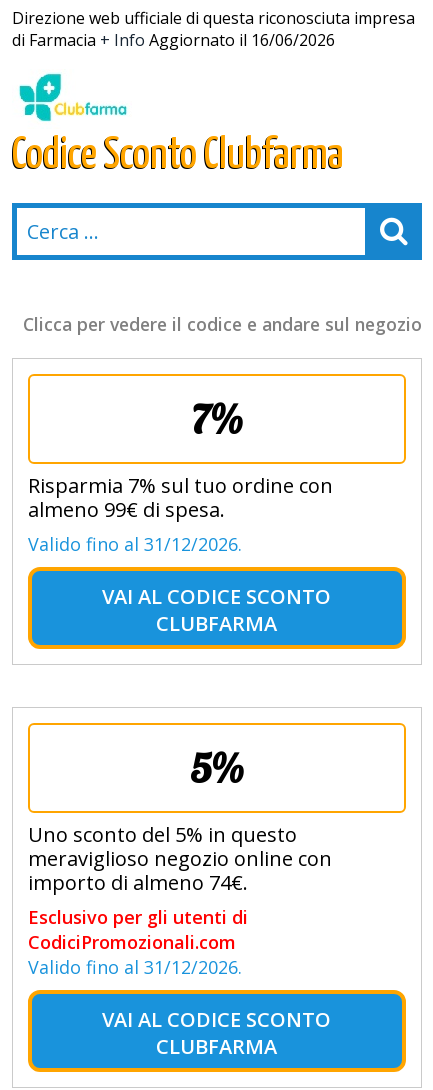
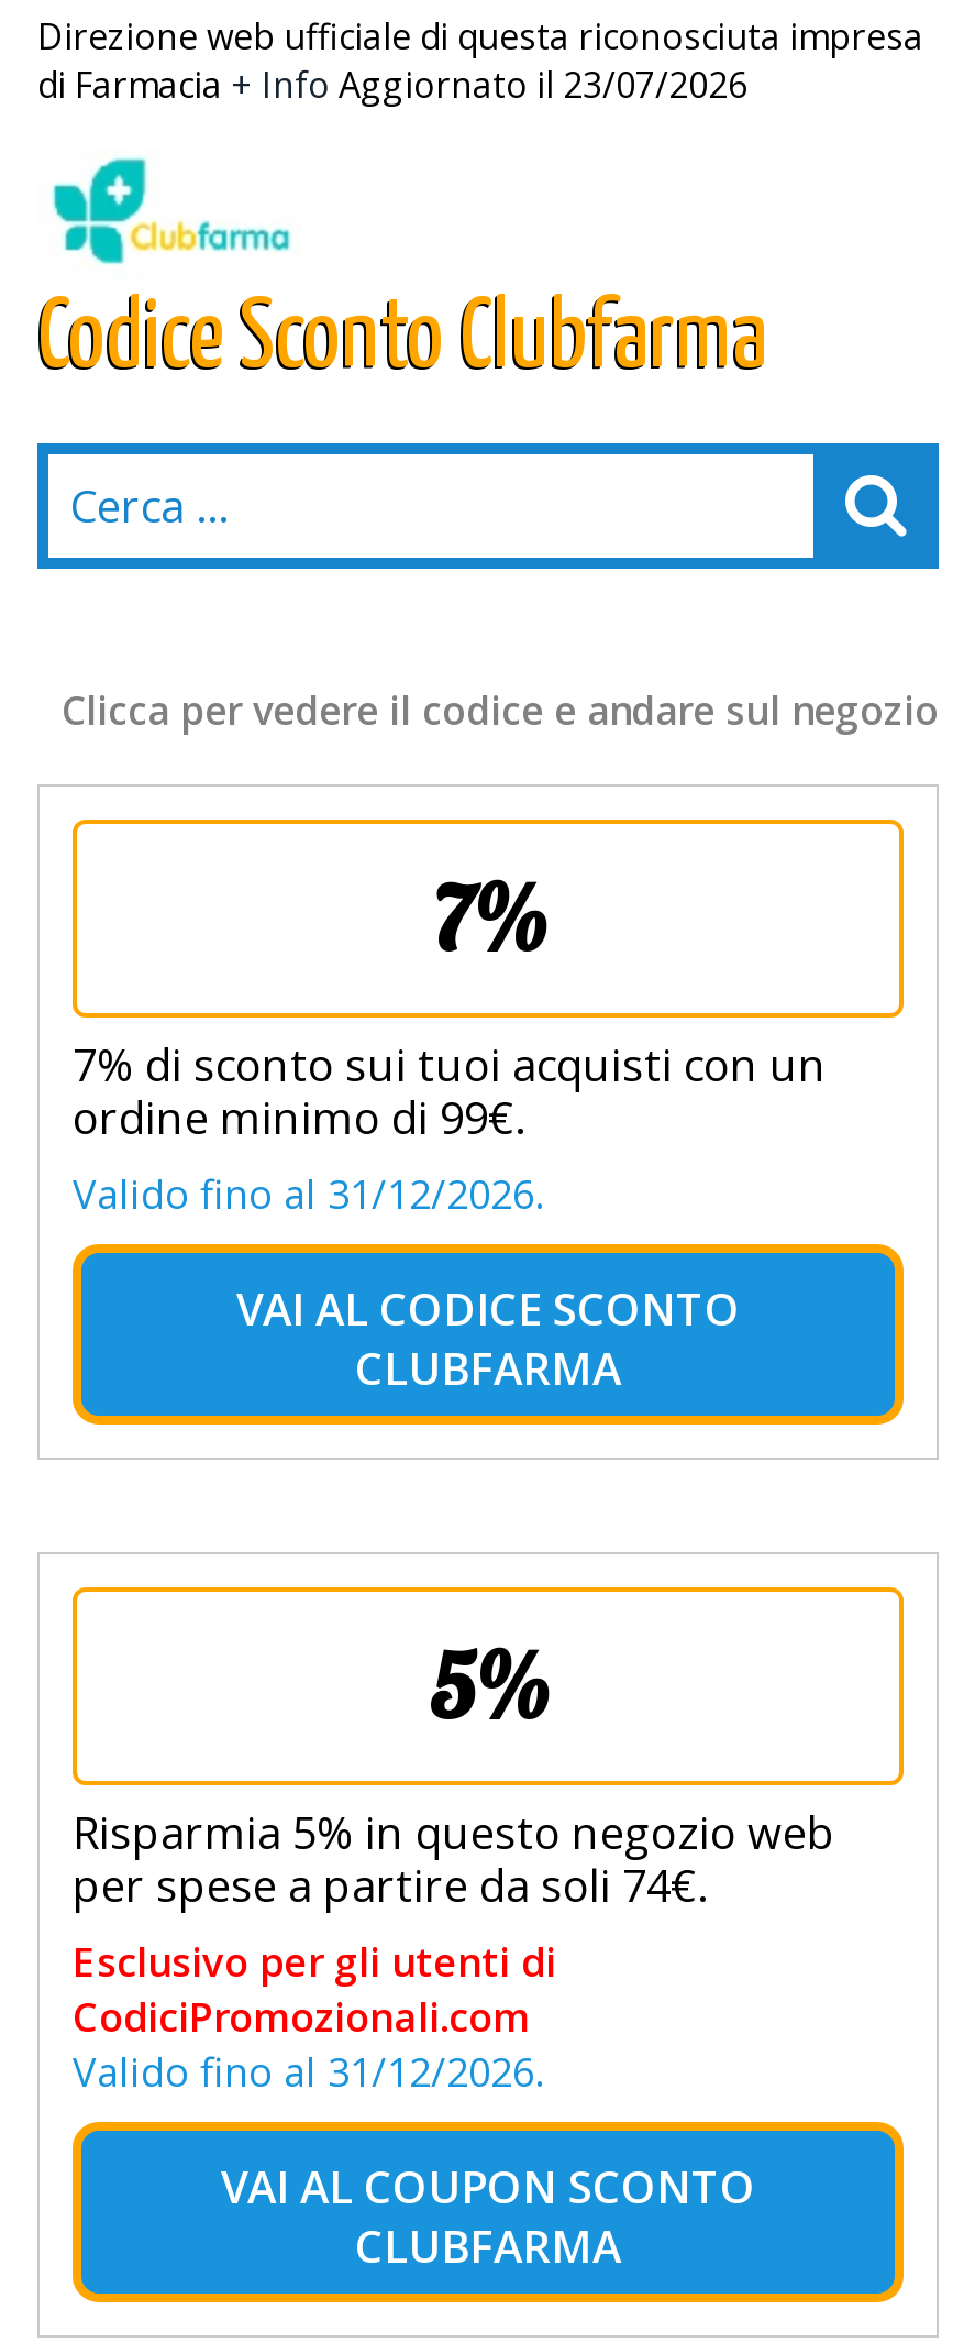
[12,29,335,51] di Farmacia + Info Aggiornato il 16/06/2026 -> [37,61,747,109] di Farmacia + Info Aggiornato il 23/07/2026
[28,472,333,523] Risparmia 7% sul tuo ordine con | almeno 99€ di spesa. -> [73,1036,827,1148] 7% di sconto sui tuoi acquisti con un | ordine minimo di 99€.
[28,821,332,896] Uno sconto del 5% in questo | meraviglioso negozio online con | importo di almeno 74€. -> [73,1804,835,1916] Risparmia 5% in questo negozio web | per spese a partire da soli 74€.
[102,1006,331,1033] VAI AL CODICE SCONTO -> [221,2158,755,2217] VAI AL COUPON SCONTO

